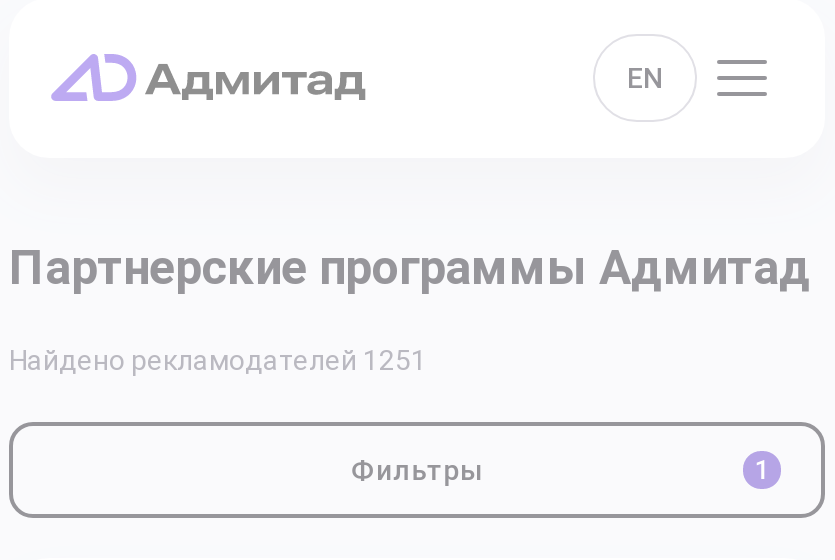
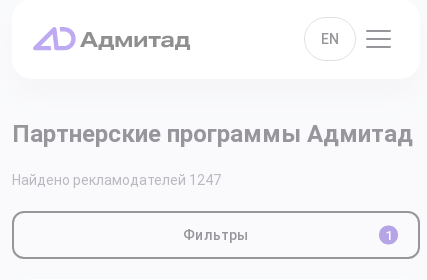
[9,344,427,376] Найдено рекламодателей 1251 -> [12,172,221,188] Найдено рекламодателей 1247

